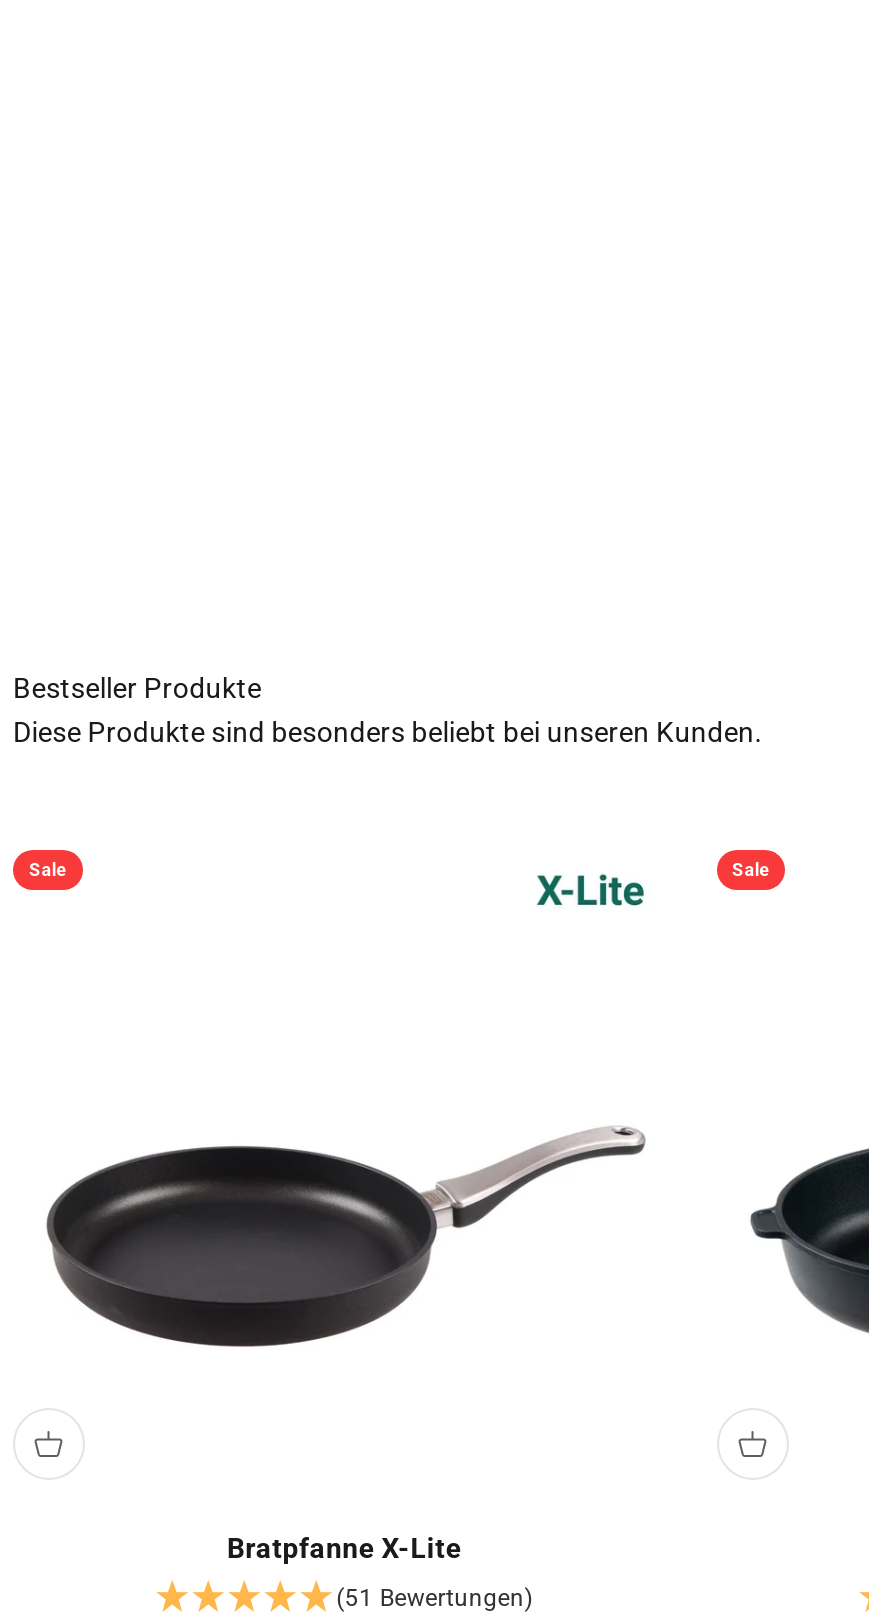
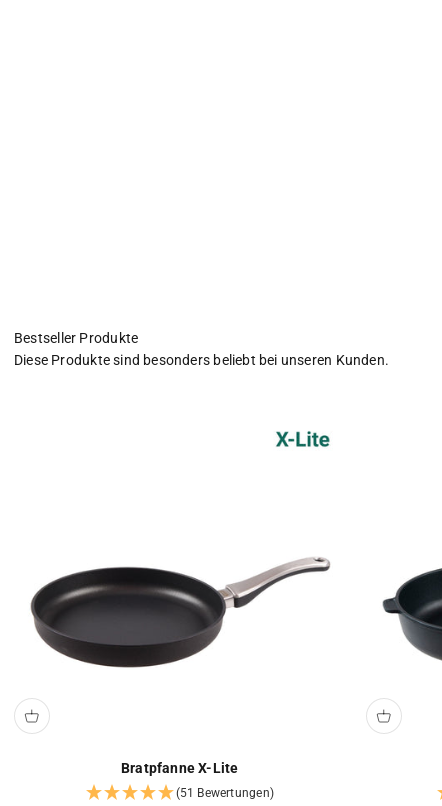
[29,859,67,879] Sale -> none
[732,859,770,879] Sale -> none

